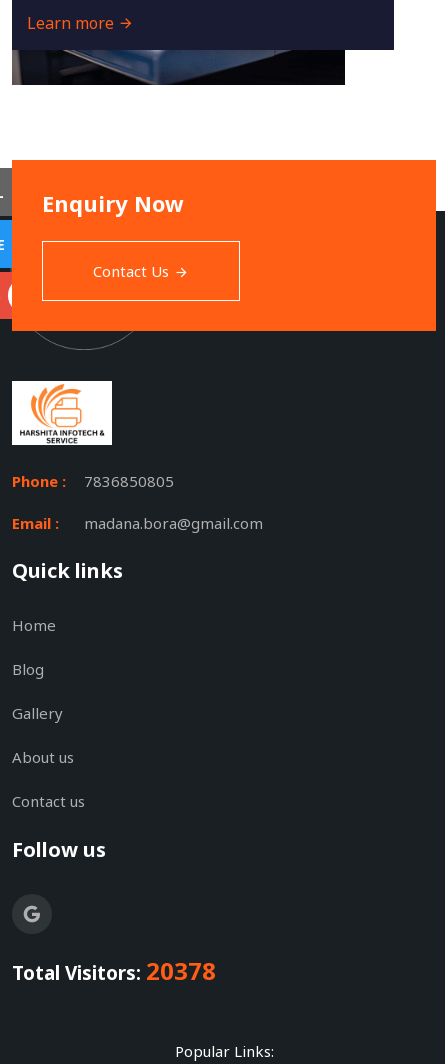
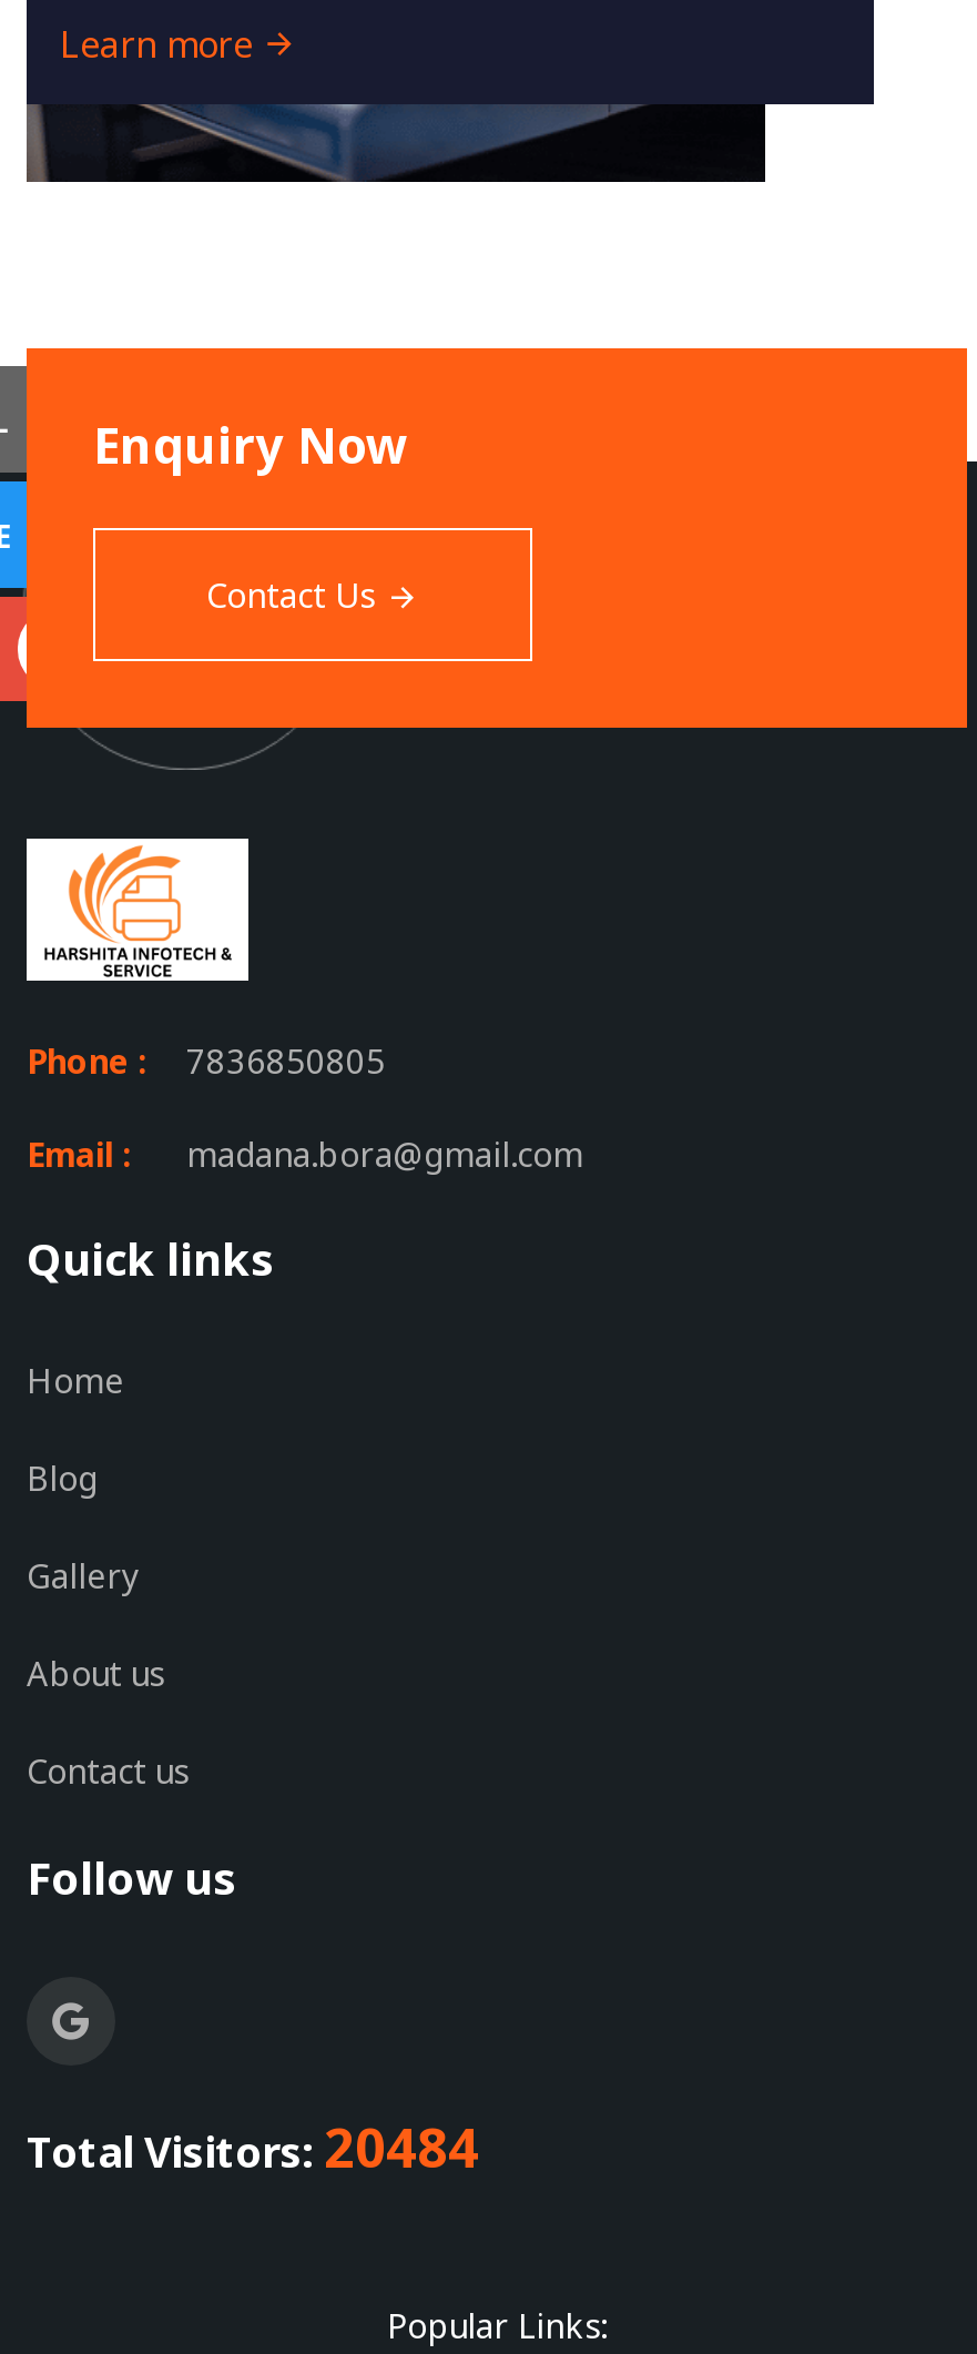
[12,954,216,987] Total Visitors: 20378 -> [27,2110,479,2183] Total Visitors: 20484

